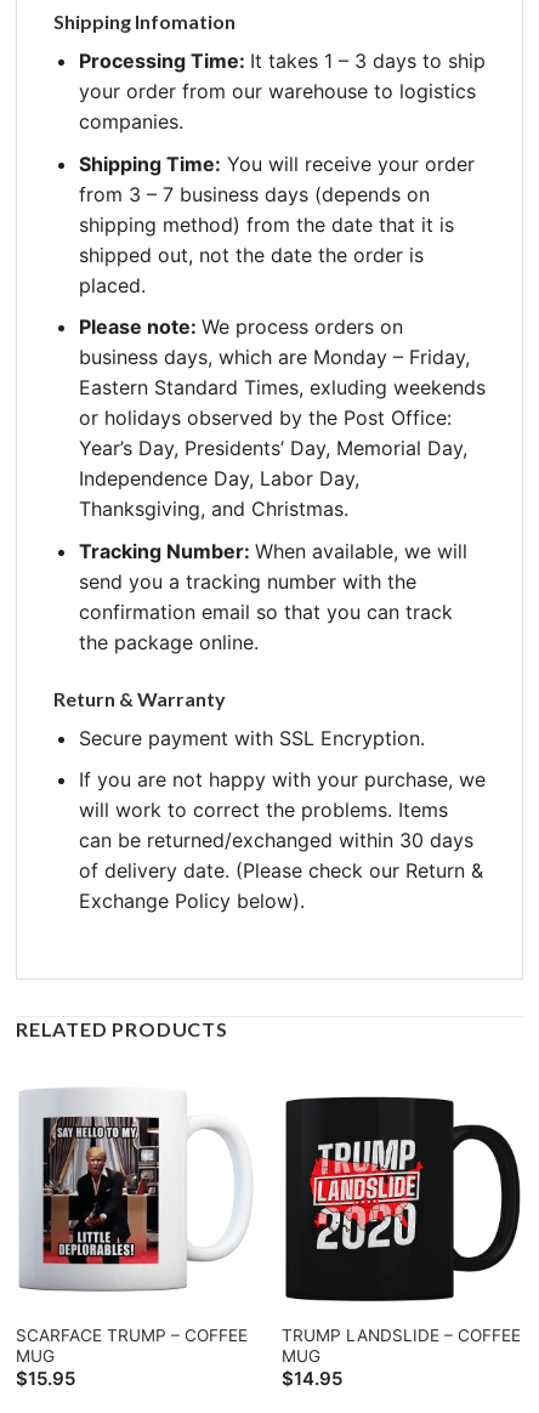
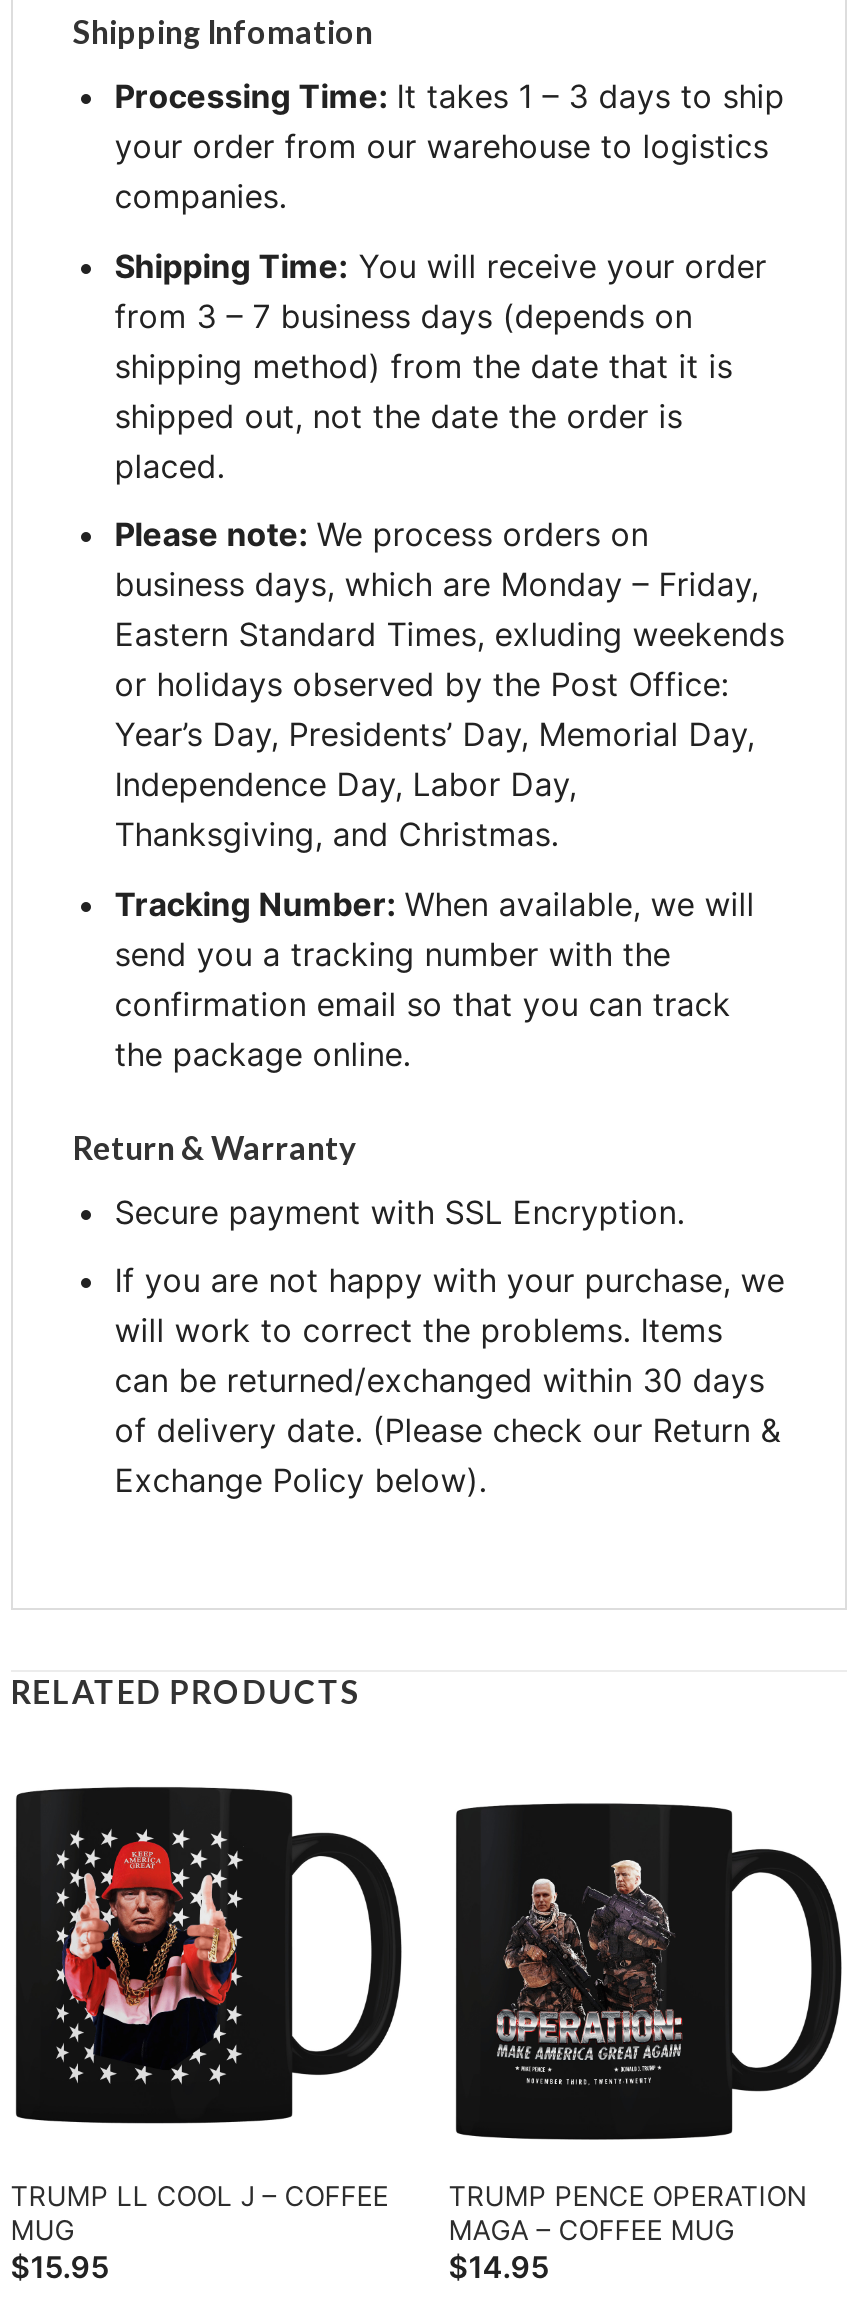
[16,1088,253,1345] [image] | SCARFACE TRUMP – COFFEE -> [11,1786,403,2212] [image] | TRUMP LL COOL J – COFFEE
[308,1131,424,1267] [image] -> [495,1858,685,2086] [image]
[281,1325,521,1365] TRUMP LANDSLIDE – COFFEE | MUG -> [449,2180,807,2246] TRUMP PENCE OPERATION | MAGA – COFFEE MUG

